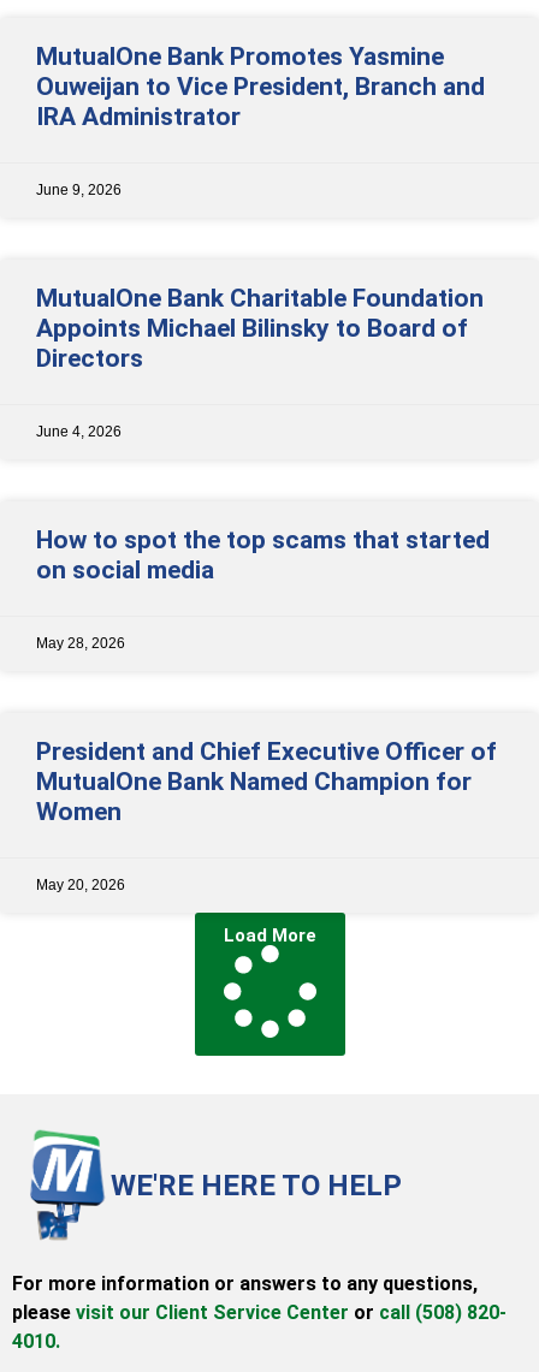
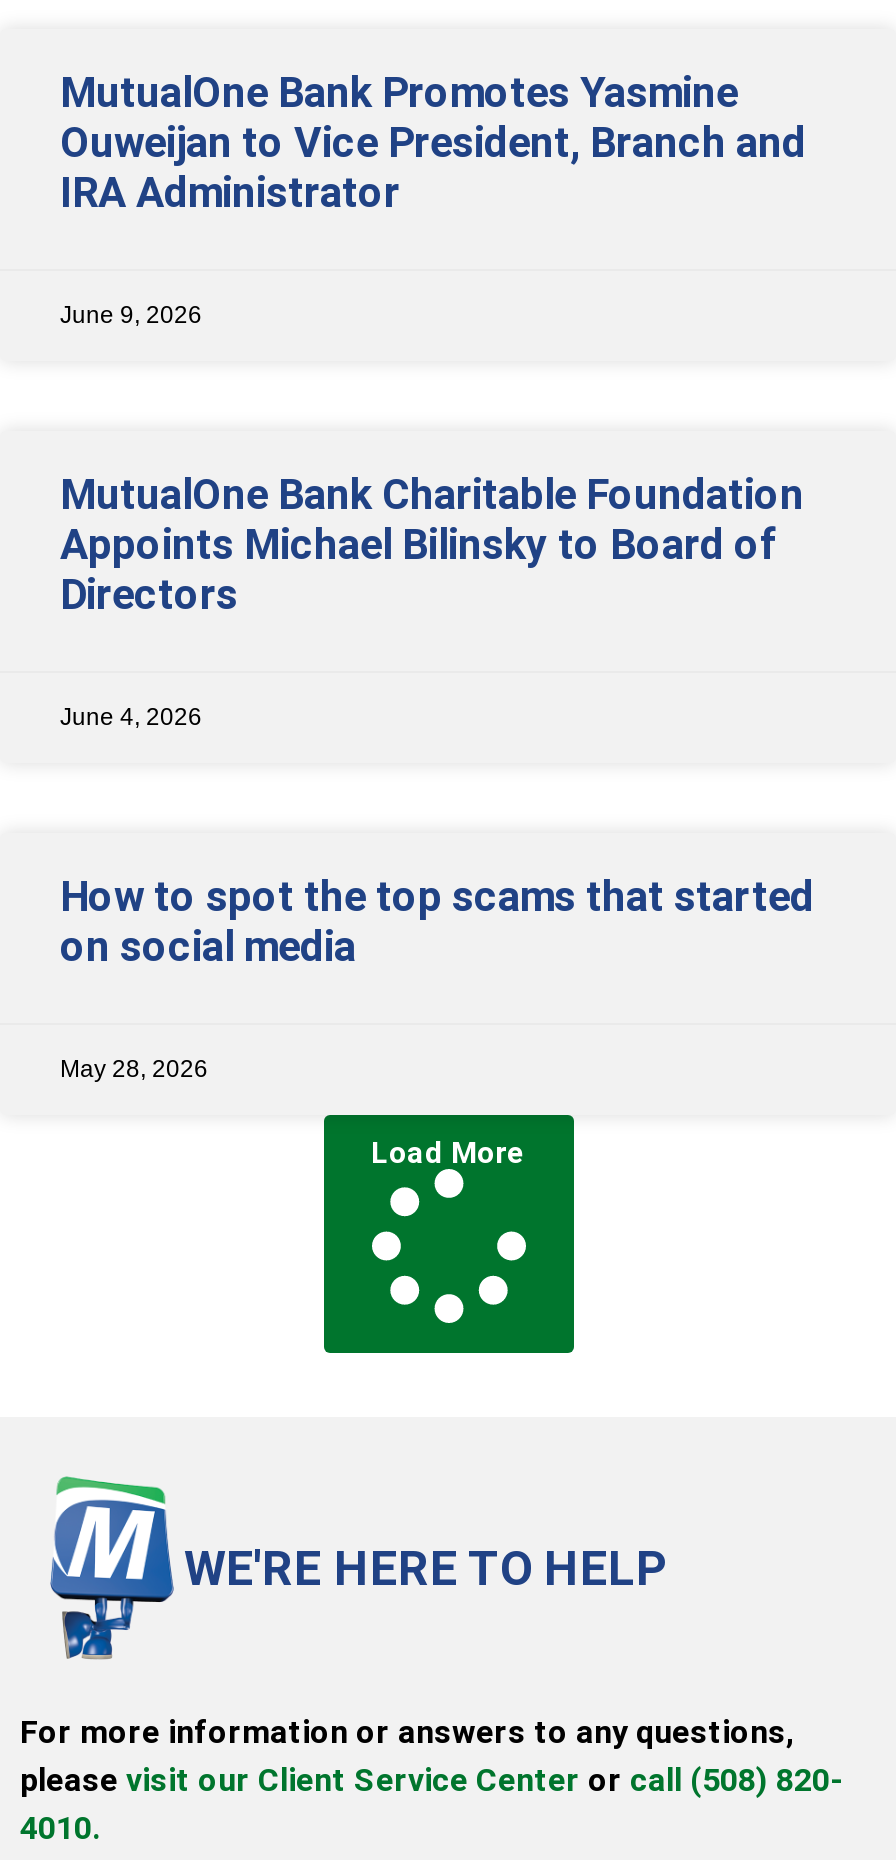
[36,737,497,893] President and Chief Executive Officer of | MutualOne Bank Named Champion for | Women | May 20, 2026 -> none

